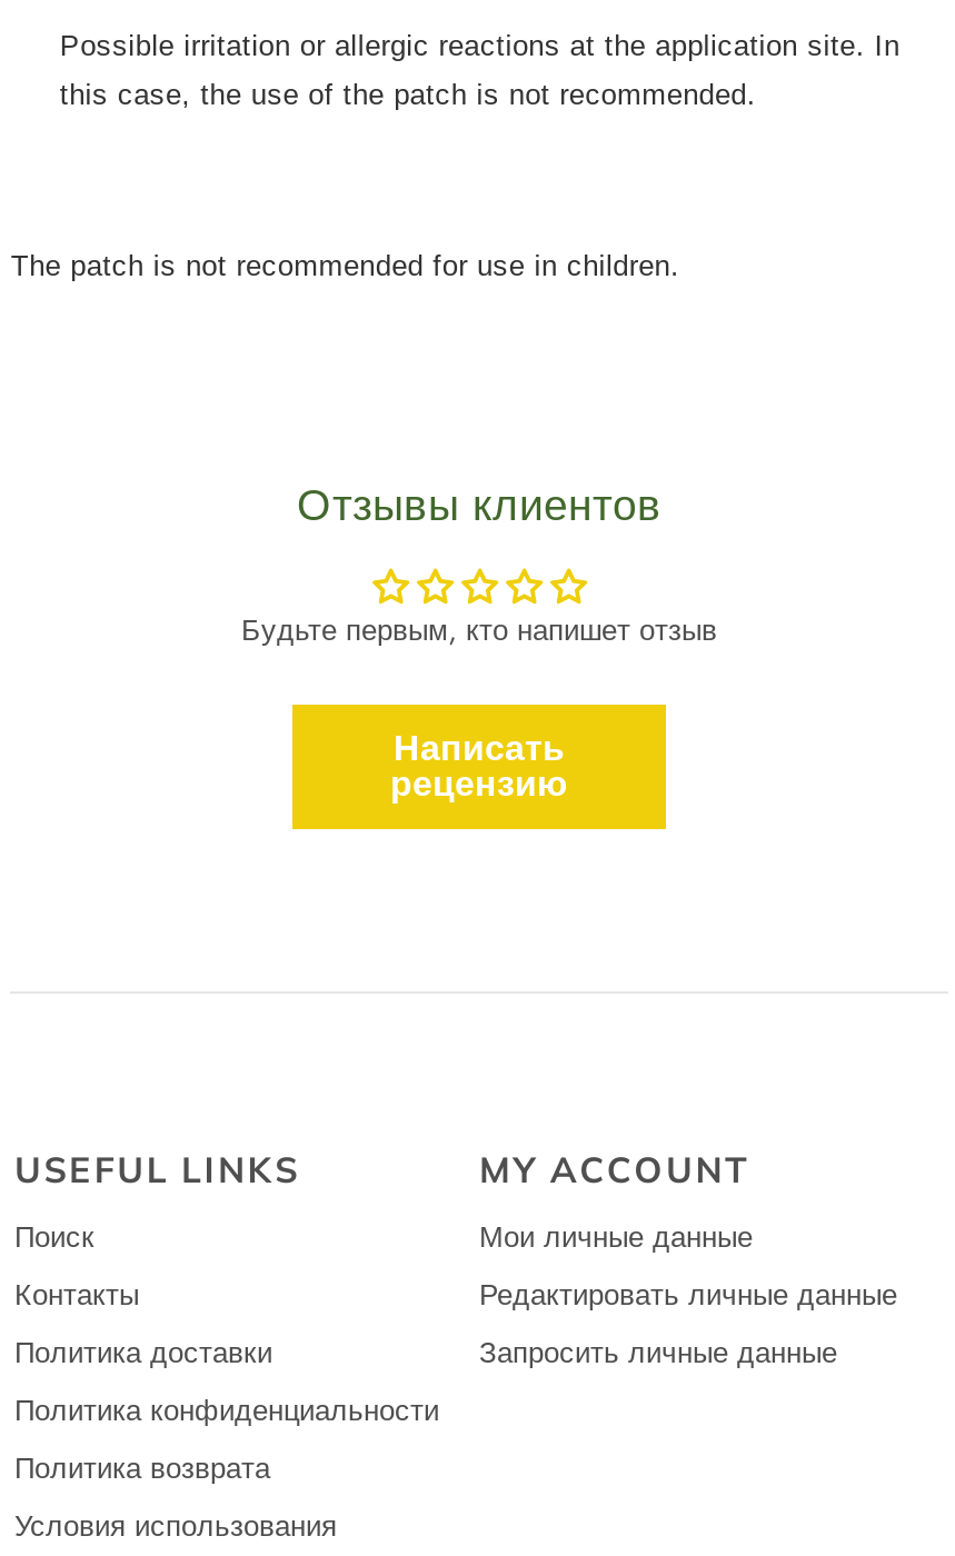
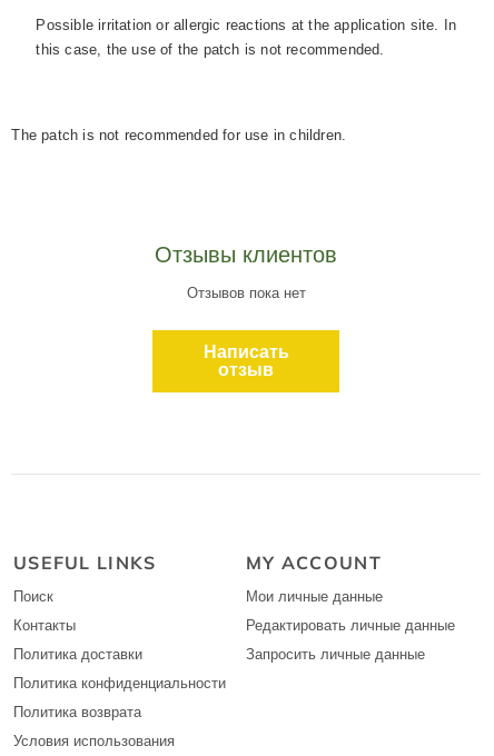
[241,609,717,651] Будьте первым, кто напишет отзыв -> [186,282,305,303] Отзывов пока нет
[390,758,568,809] рецензию -> [218,357,274,382] отзыв

